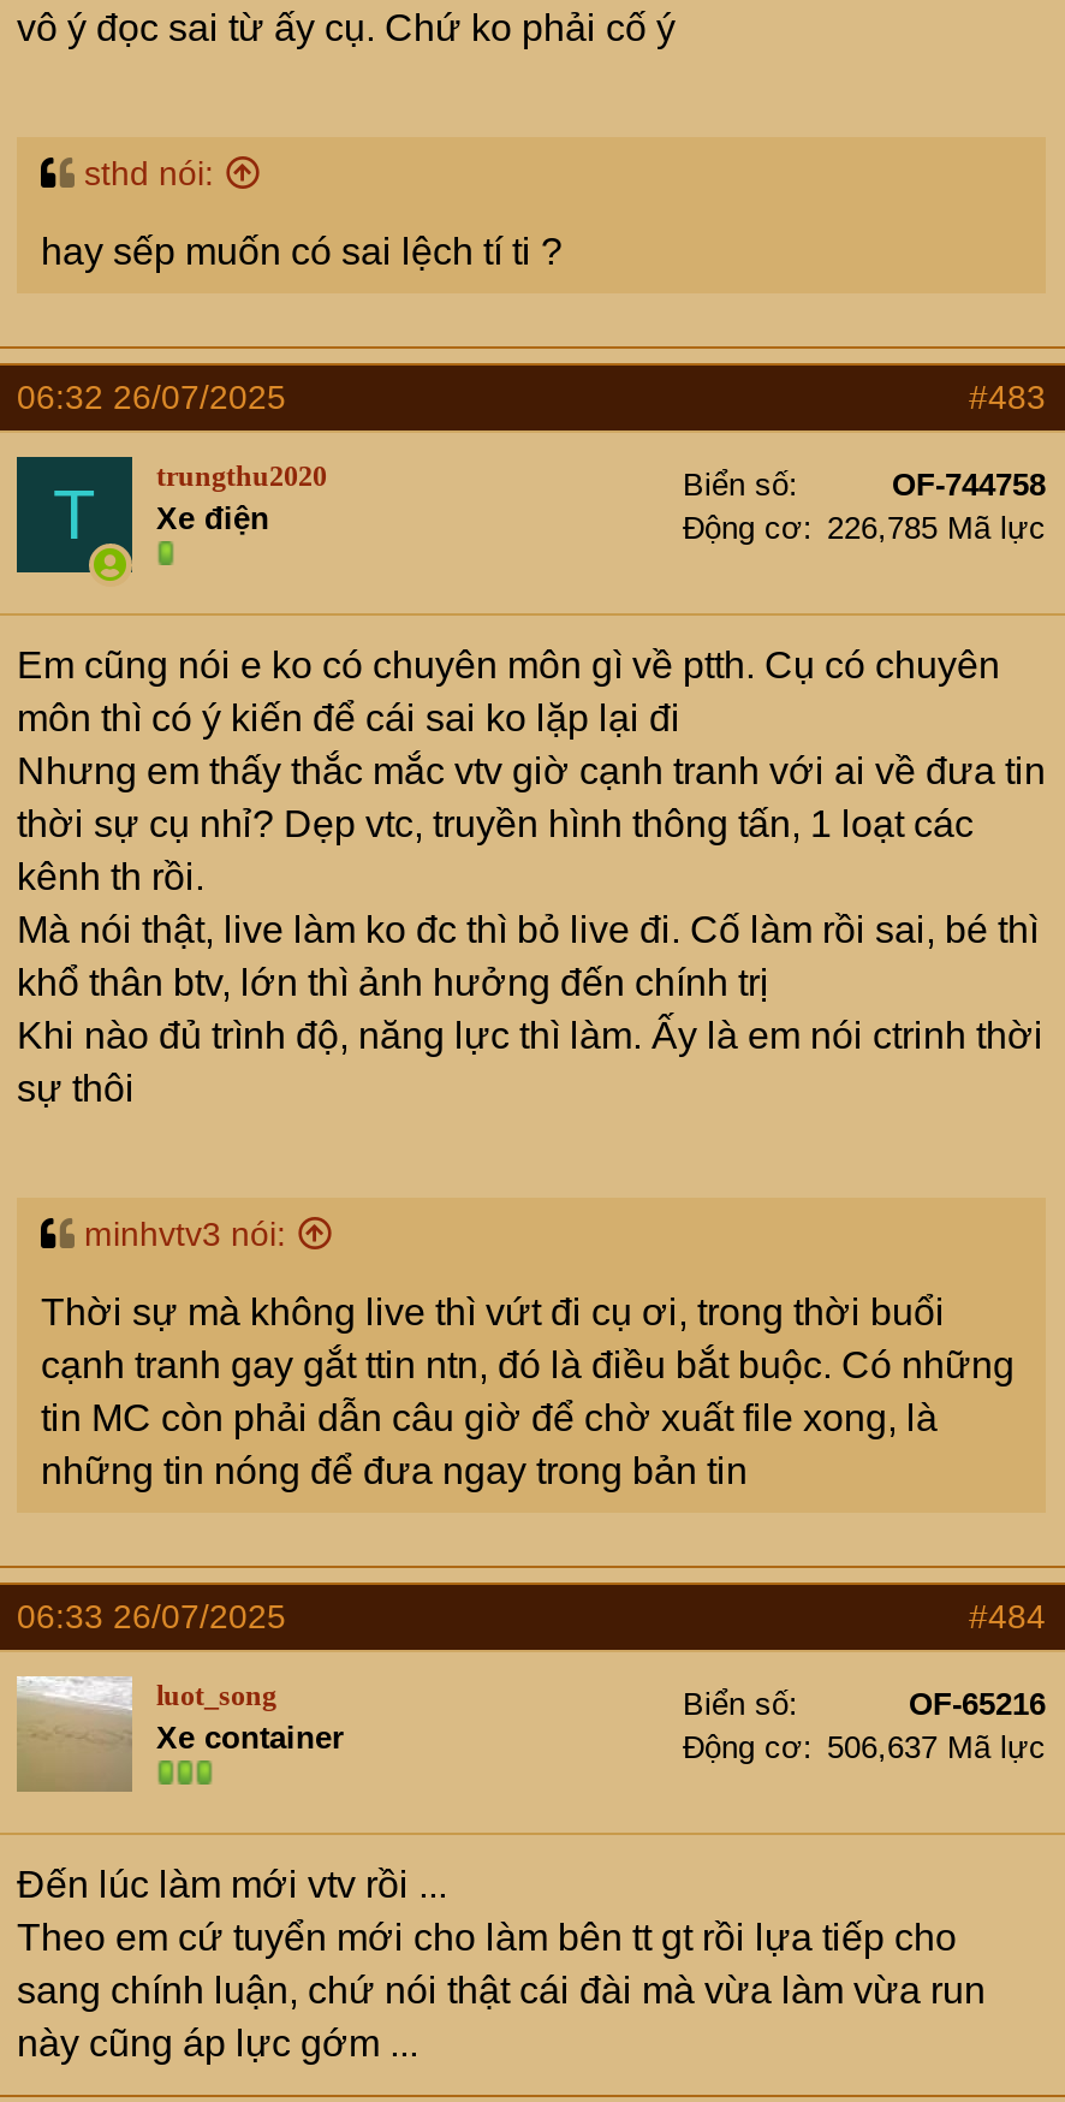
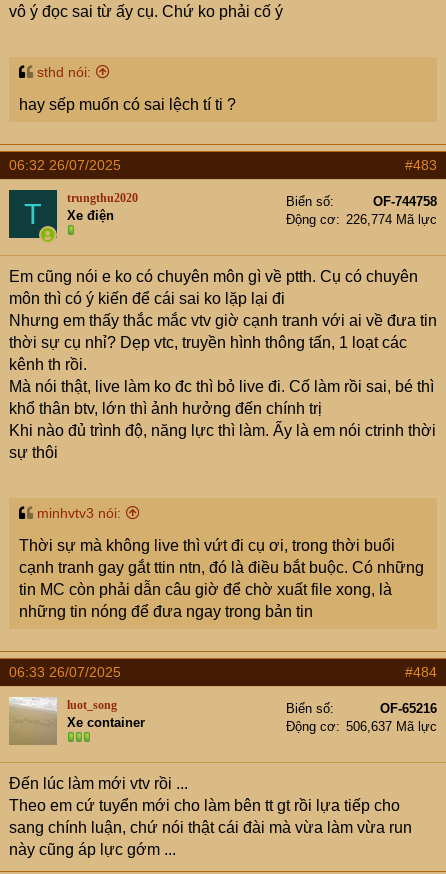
[683,510,1046,546] Động cơ 226,785 Mã lực -> [286,212,437,227] Động cơ 226,774 Mã lực

